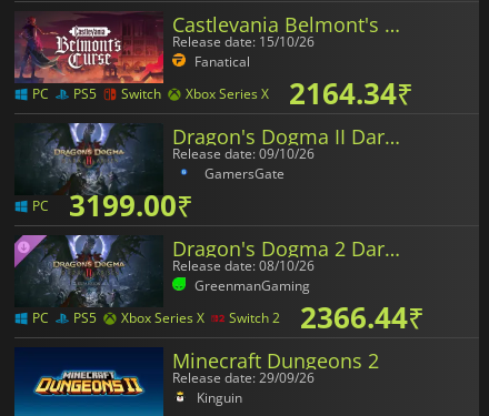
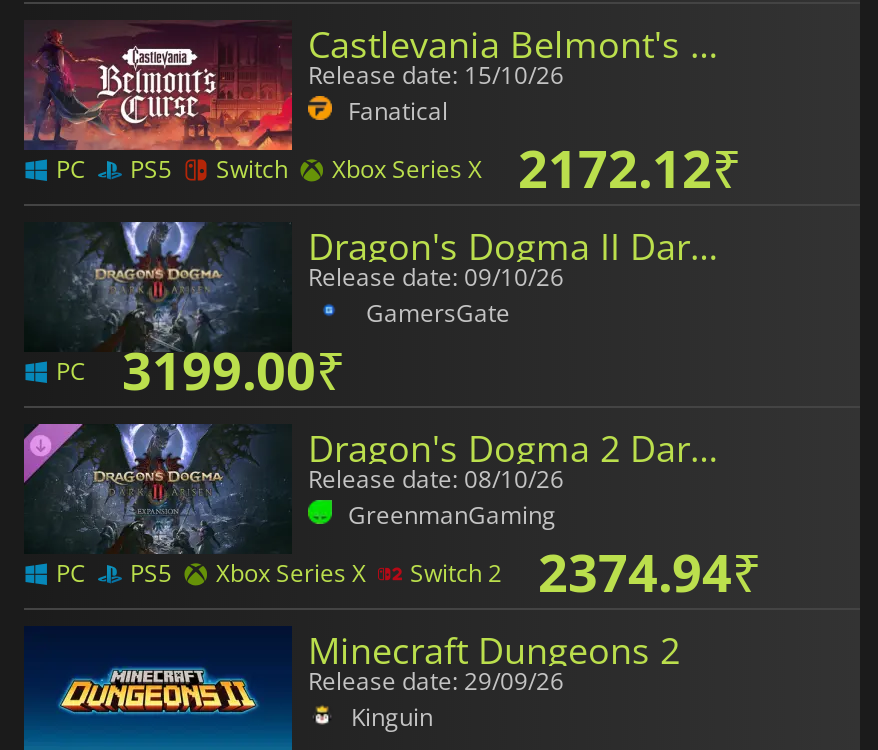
[32,73,413,113] PC PS5 Switch Xbox Series X 2164.34₹ -> [56,132,742,204] PC PS5 Switch Xbox Series X 2172.12₹
[32,298,425,337] PC PS5 Xbox Series X Switch 2 2366.44₹ -> [56,536,762,608] PC PS5 Xbox Series X Switch 2 2374.94₹

